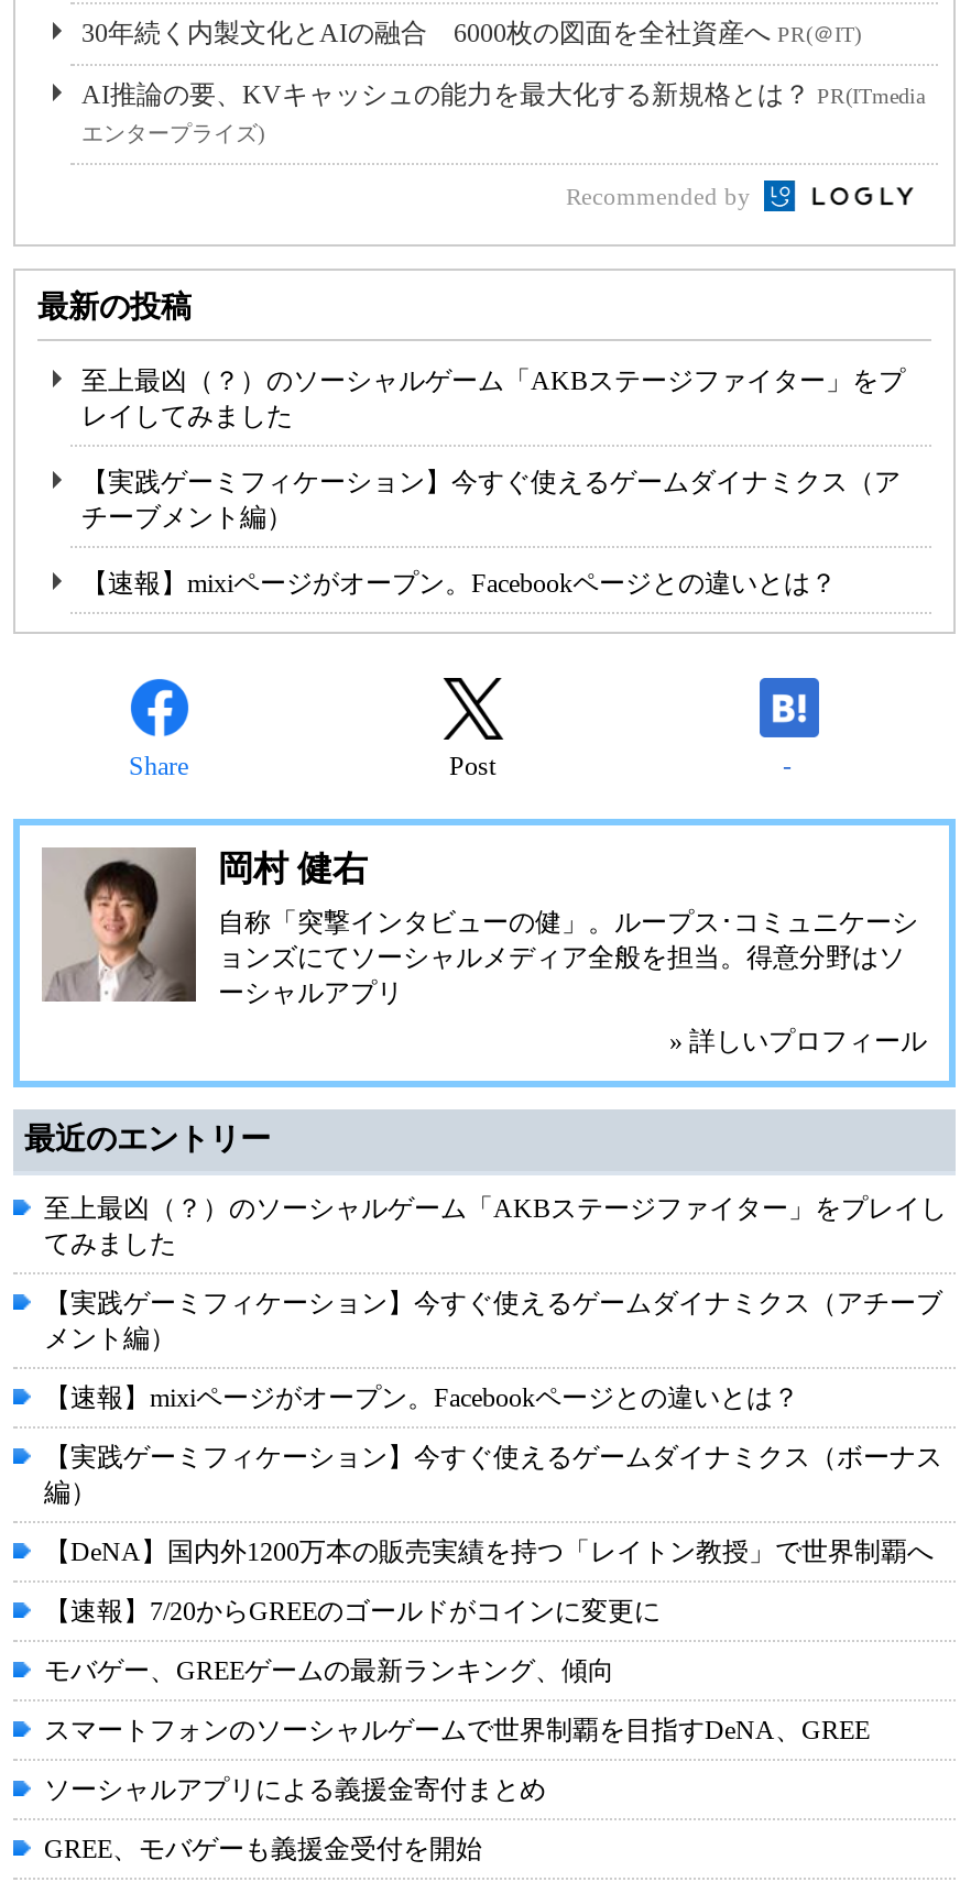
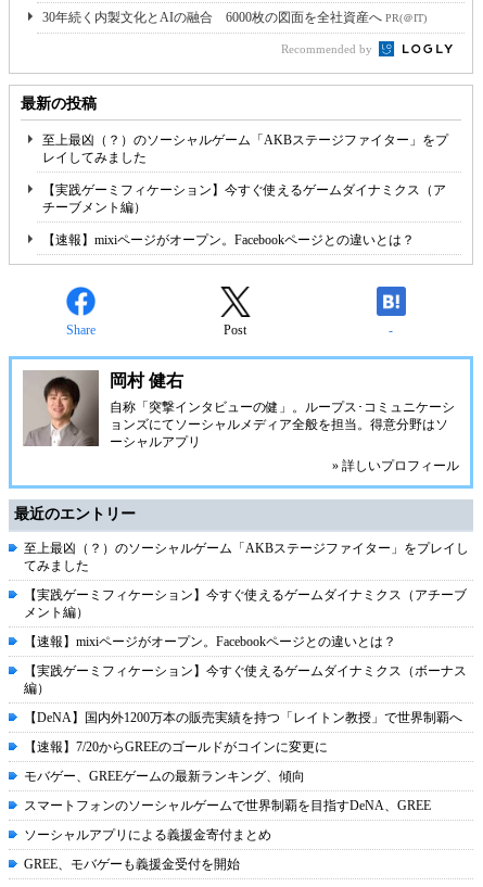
[81,79,925,145] AI推論の要、KVキャッシュの能力を最大化する新規格とは？PR(ITmedia | エンタープライズ) -> none

